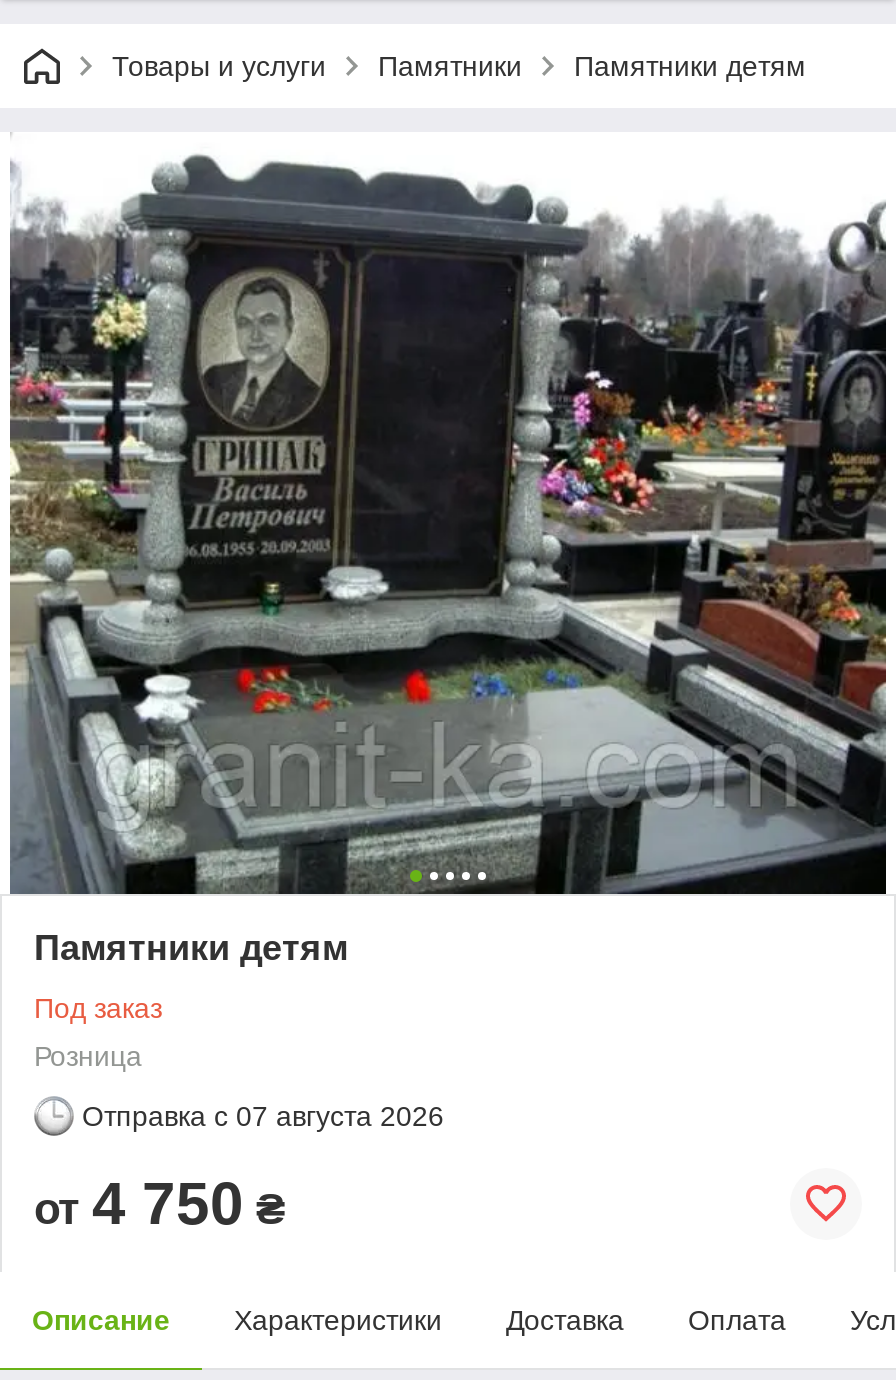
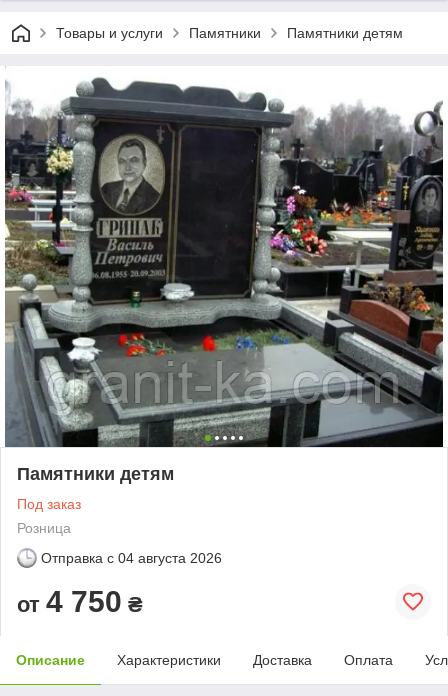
[82,1100,444,1132] Отправка с 07 августа 2026 -> [41,550,222,566] Отправка с 04 августа 2026

